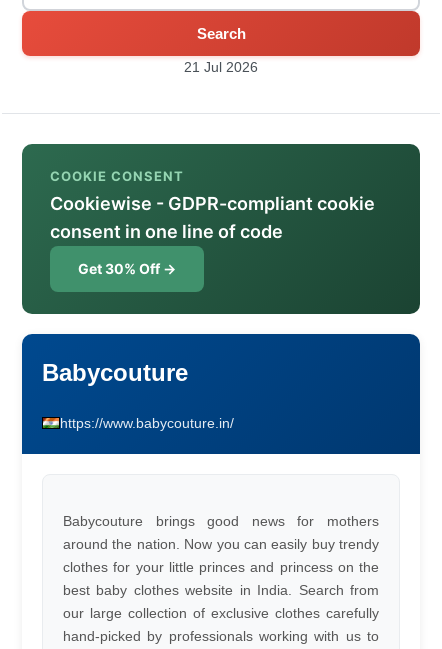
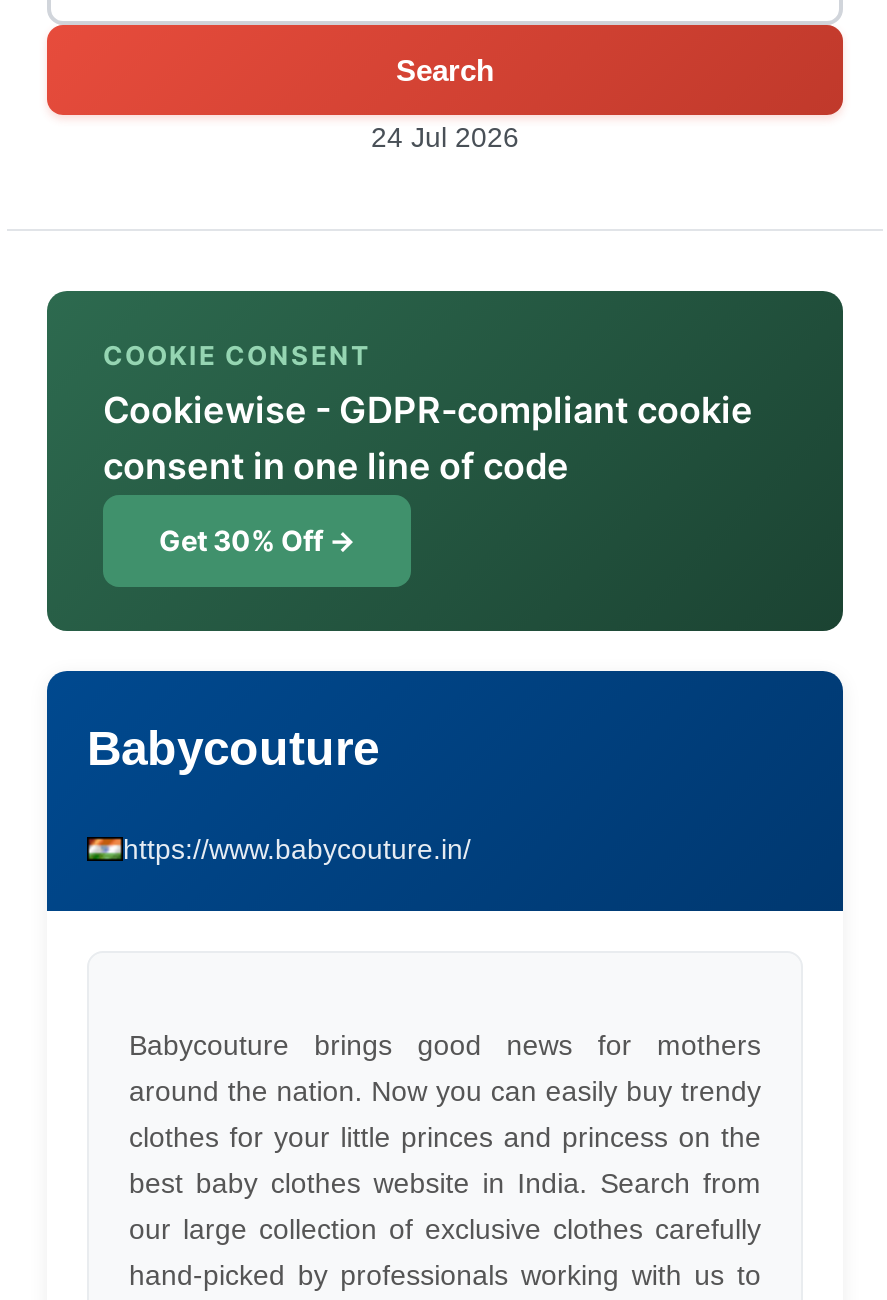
[184,59,258,75] 21 Jul 2026 -> [371,121,519,153] 24 Jul 2026

